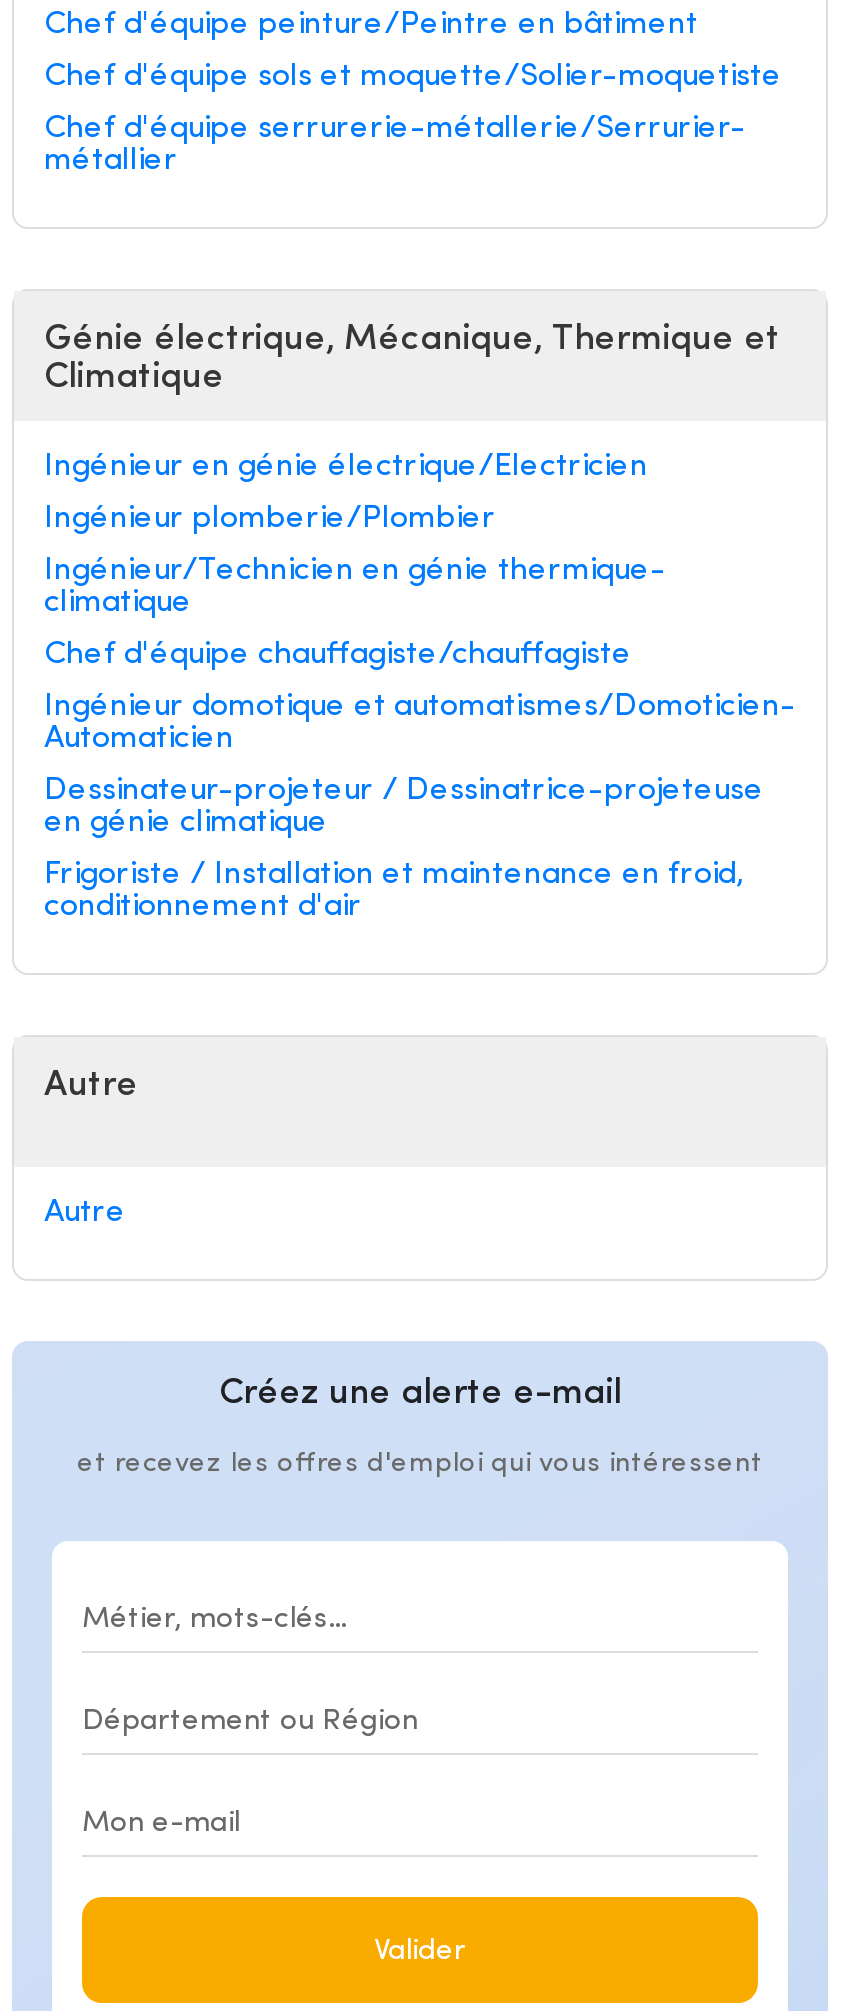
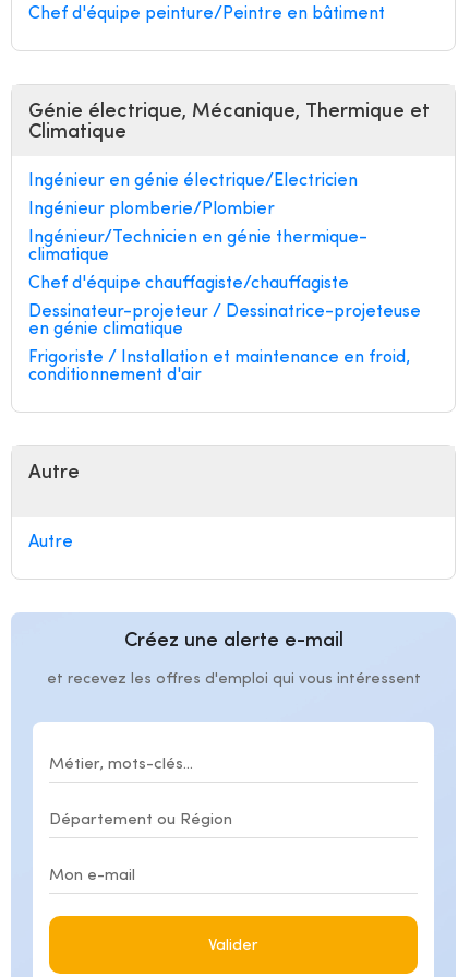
[44,61,782,177] Chef d'équipe sols et moquette/Solier-moquetiste | Chef d'équipe serrurerie-métallerie/Serrurier- | métallier -> none
[44,691,796,755] Ingénieur domotique et automatismes/Domoticien- | Automaticien -> none

